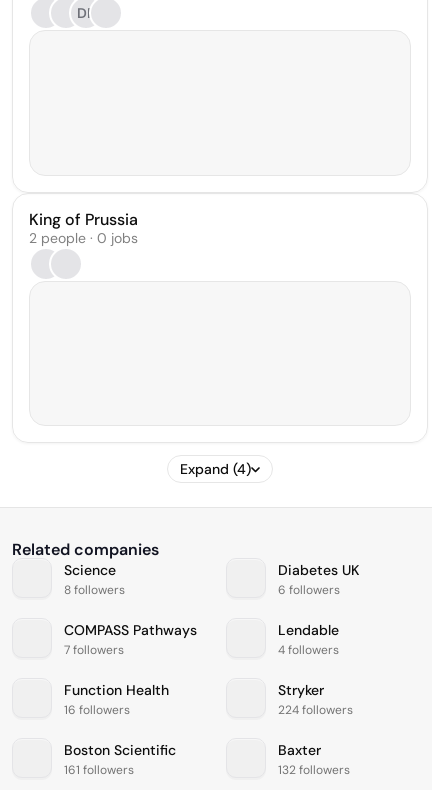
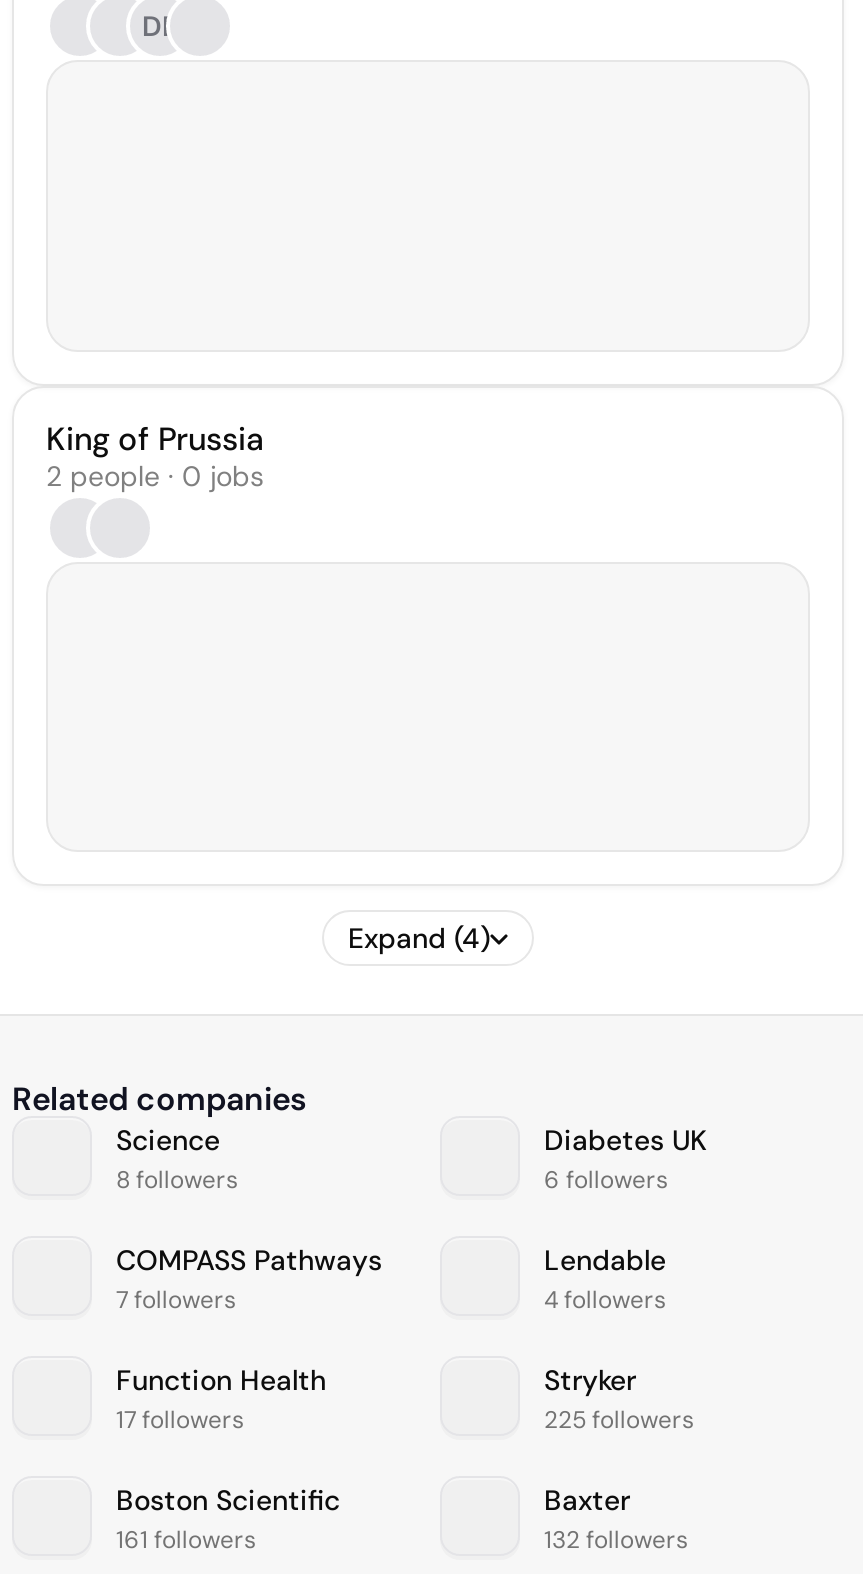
[64,702,130,718] 16 followers -> [116,1404,244,1436] 17 followers
[278,702,353,718] 224 followers -> [544,1404,694,1436] 225 followers

